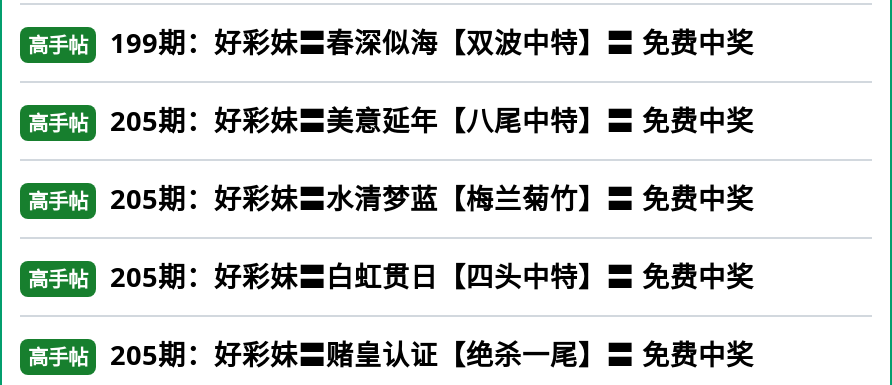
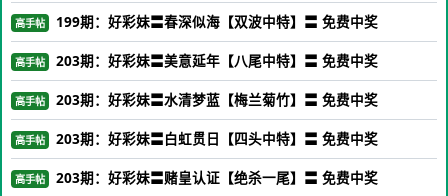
[110,100,754,138] 205期：好彩妹〓美意延年【八尾中特】〓 免费中奖 -> [56,51,378,70] 203期：好彩妹〓美意延年【八尾中特】〓 免费中奖
[110,178,754,216] 205期：好彩妹〓水清梦蓝【梅兰菊竹】〓 免费中奖 -> [56,90,378,109] 203期：好彩妹〓水清梦蓝【梅兰菊竹】〓 免费中奖
[110,256,754,294] 205期：好彩妹〓白虹贯日【四头中特】〓 免费中奖 -> [56,129,378,148] 203期：好彩妹〓白虹贯日【四头中特】〓 免费中奖
[110,334,754,372] 205期：好彩妹〓赌皇认证【绝杀一尾】〓 免费中奖 -> [56,168,378,187] 203期：好彩妹〓赌皇认证【绝杀一尾】〓 免费中奖

